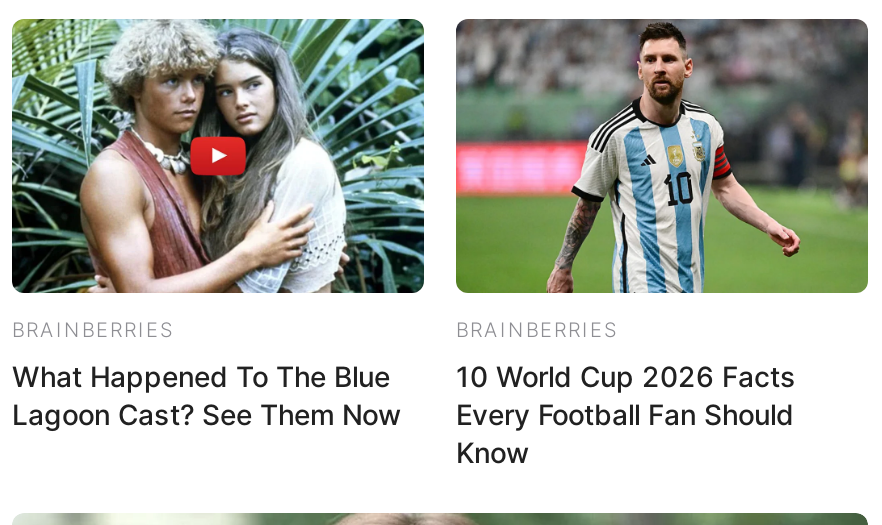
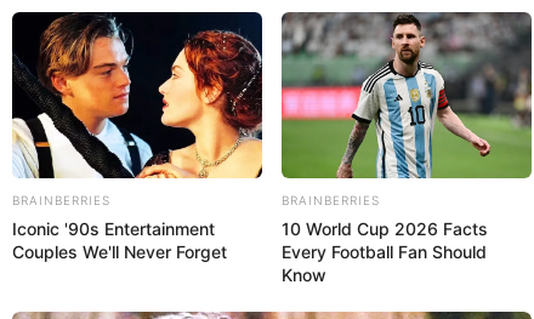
[10,17,426,432] [image] | What Happened To The Blue | Lagoon Cast? See Them Now -> [11,11,263,262] [image] | Iconic '90s Entertainment | Couples We'll Never Forget

